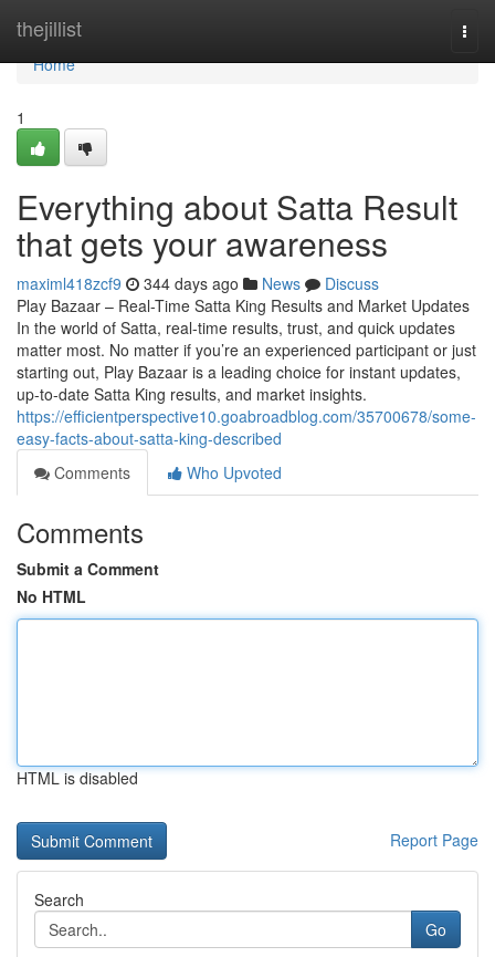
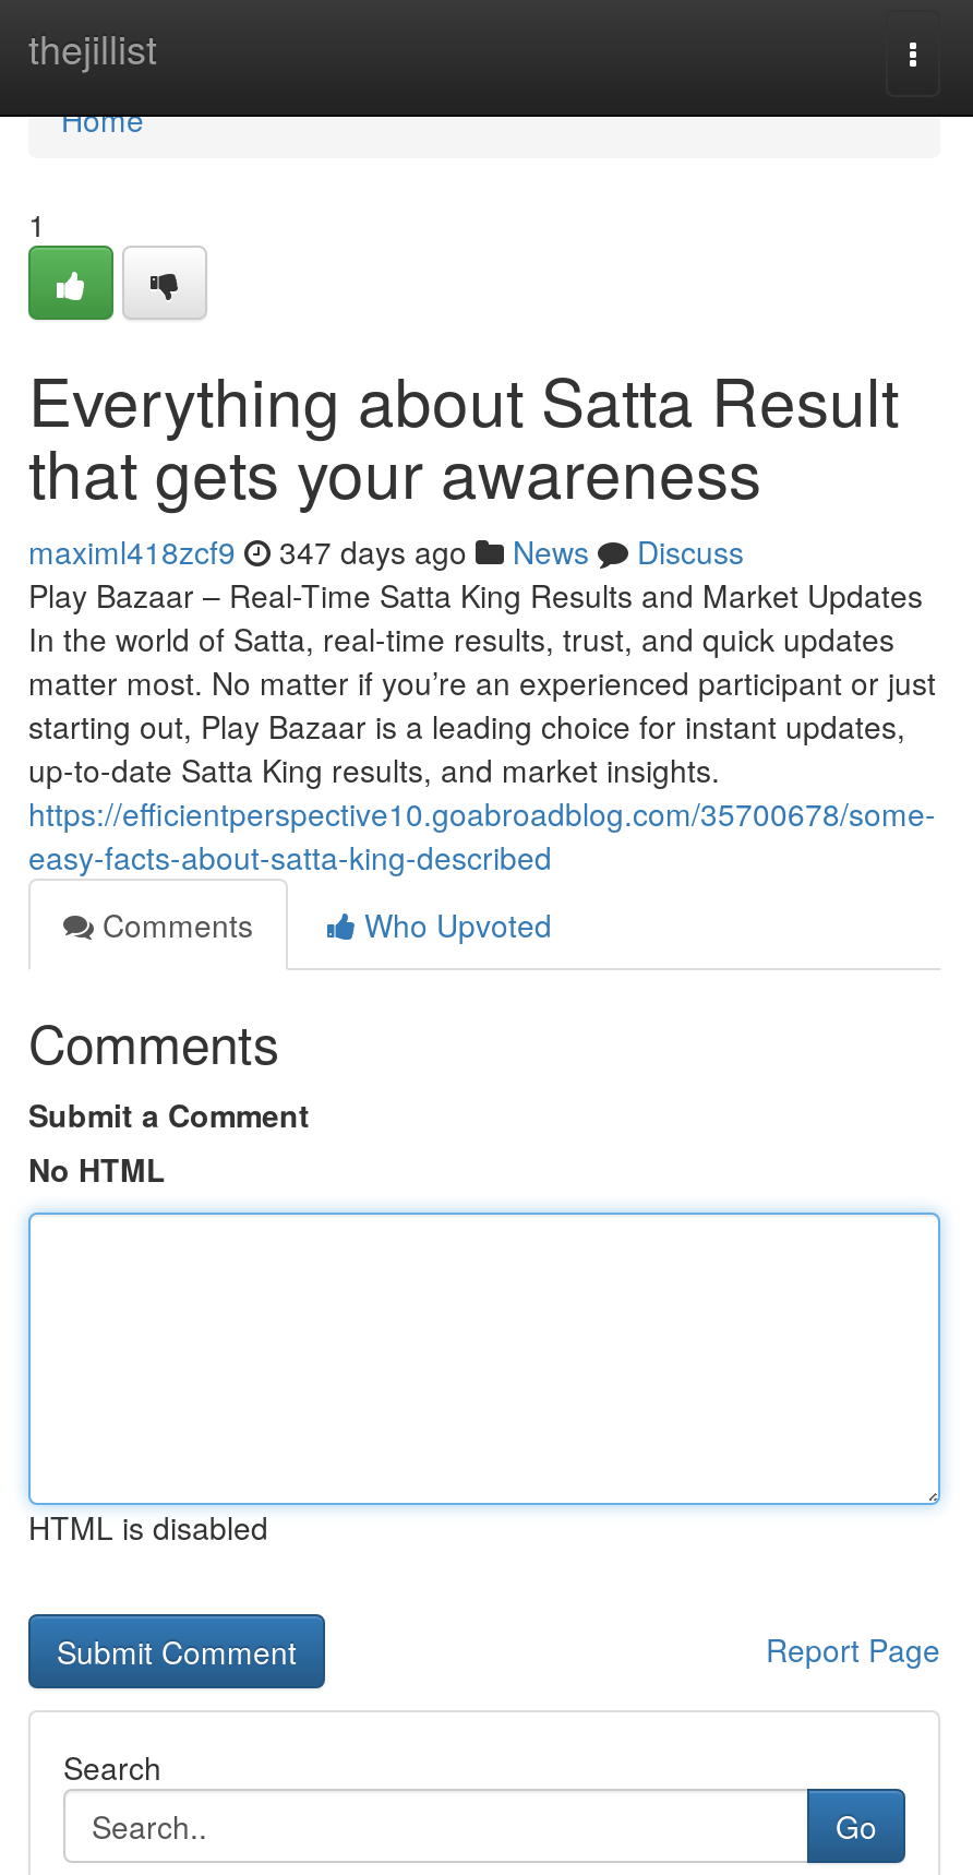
[17,272,379,294] maximl418zcf9 344 days ago News Discuss -> [28,529,744,573] maximl418zcf9 347 days ago News Discuss

